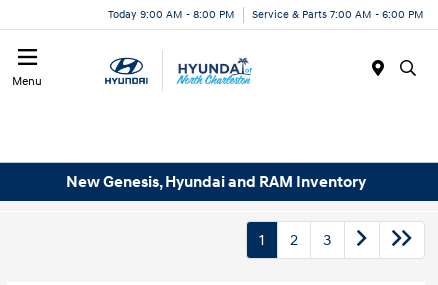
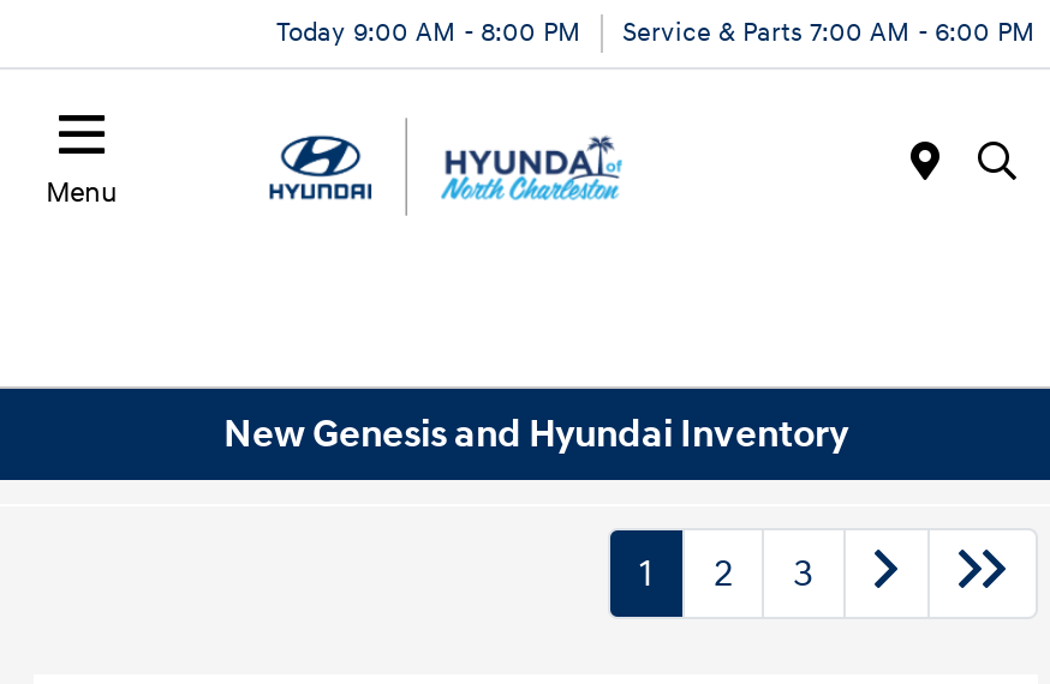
[66,172,366,192] New Genesis, Hyundai and RAM Inventory -> [223,409,848,457] New Genesis and Hyundai Inventory

